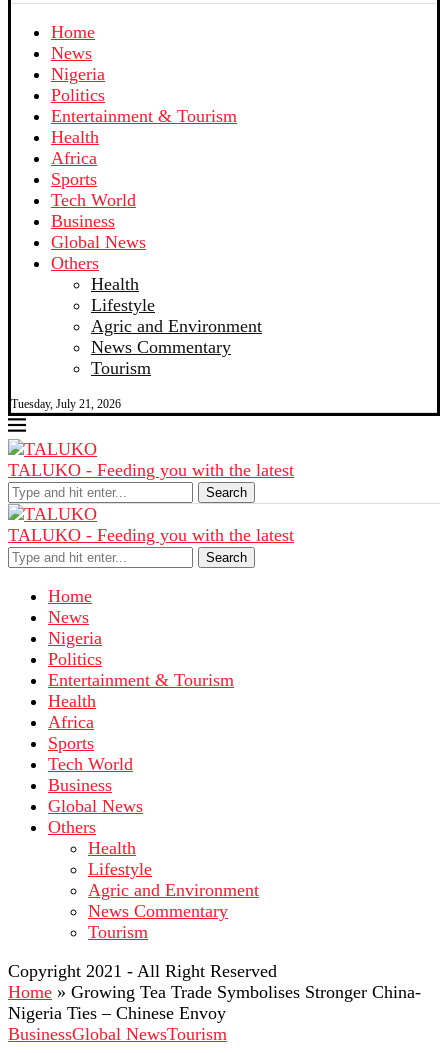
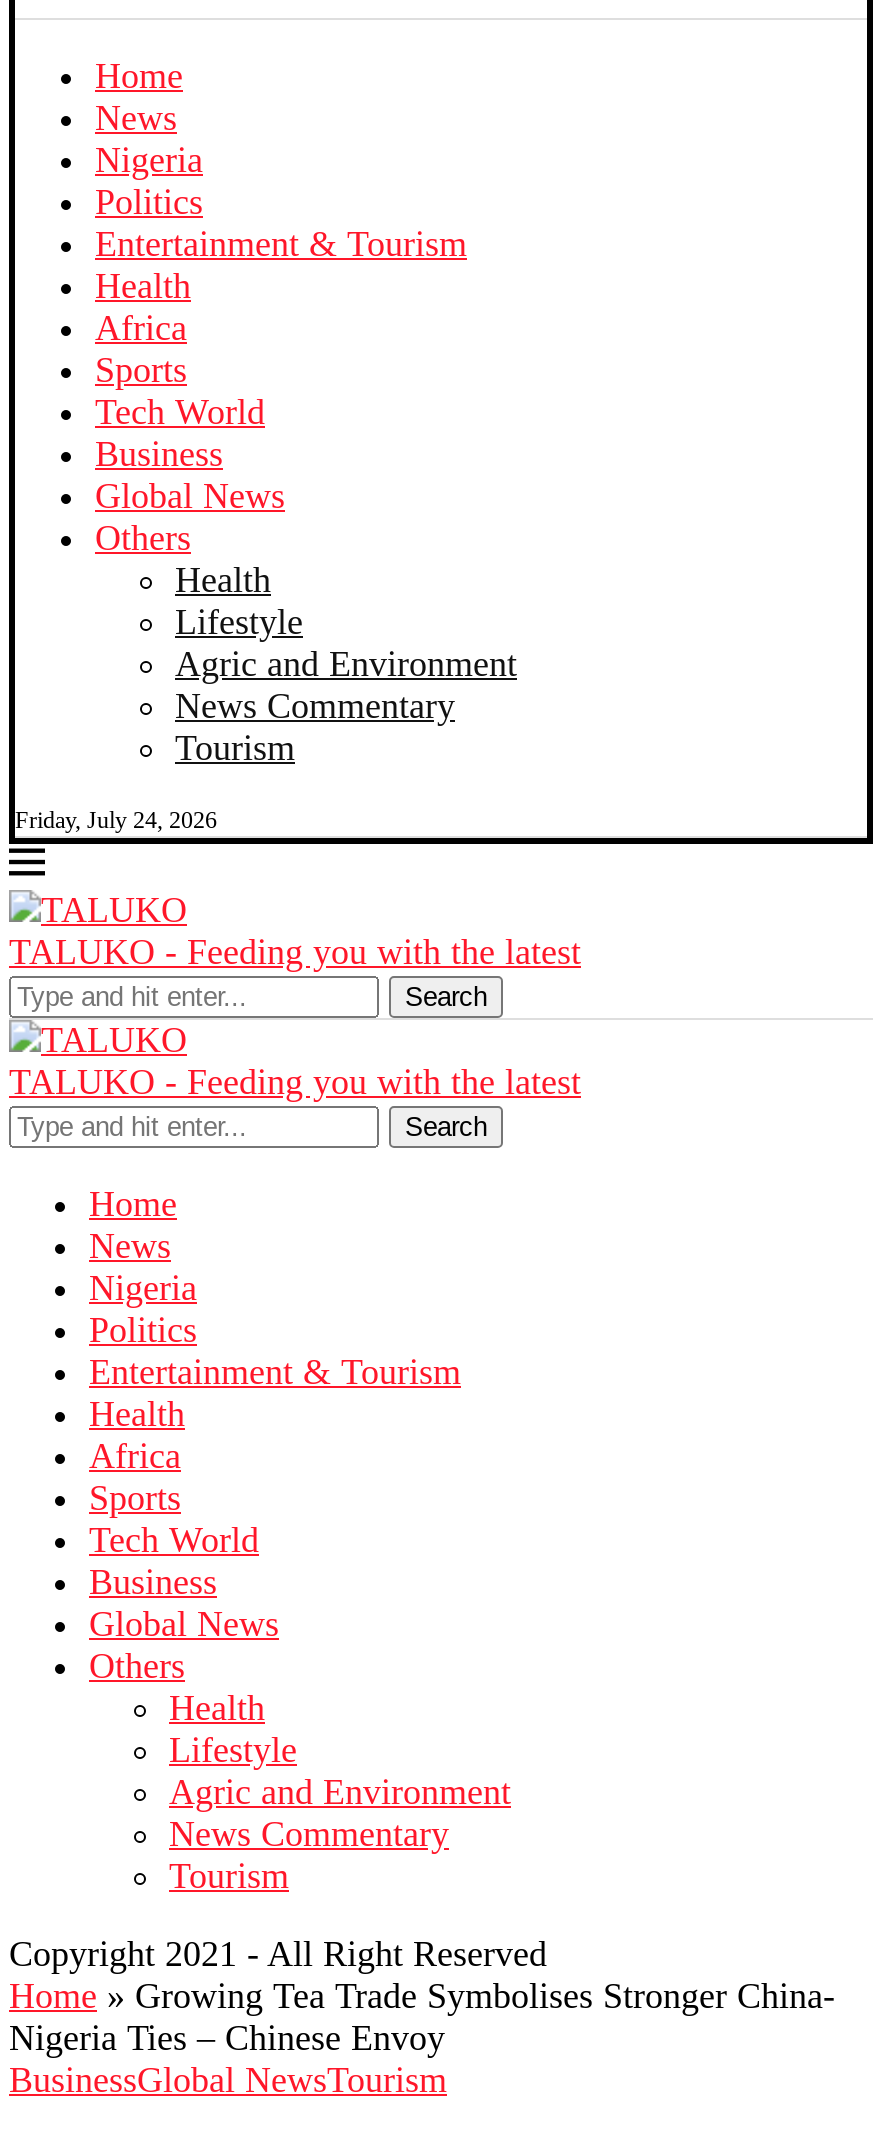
[11,397,121,411] Tuesday, July 21, 2026 -> [15,806,217,834] Friday, July 24, 2026

